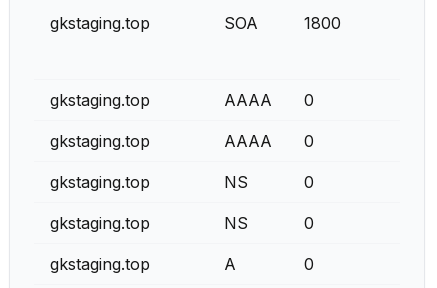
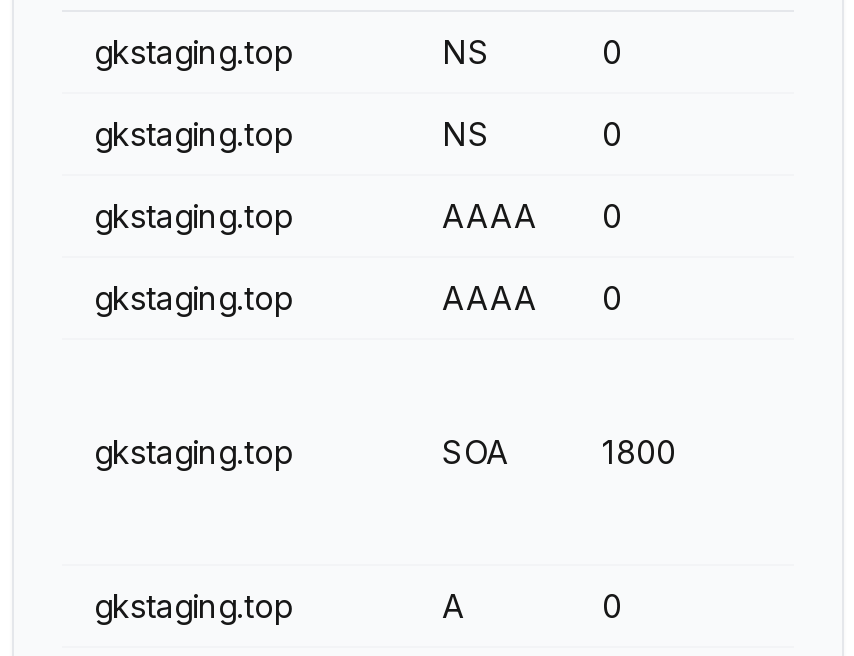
[224,13,341,33] SOA | 1800 -> [94,32,622,154] NS | 0 | gkstaging.top | NS | 0
[50,172,314,233] NS | 0 | gkstaging.top | NS | 0 -> [442,432,676,472] SOA | 1800

